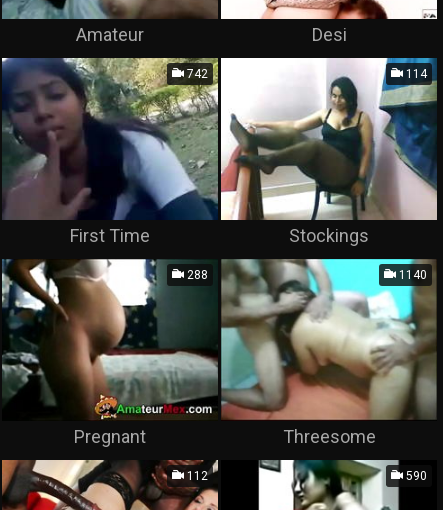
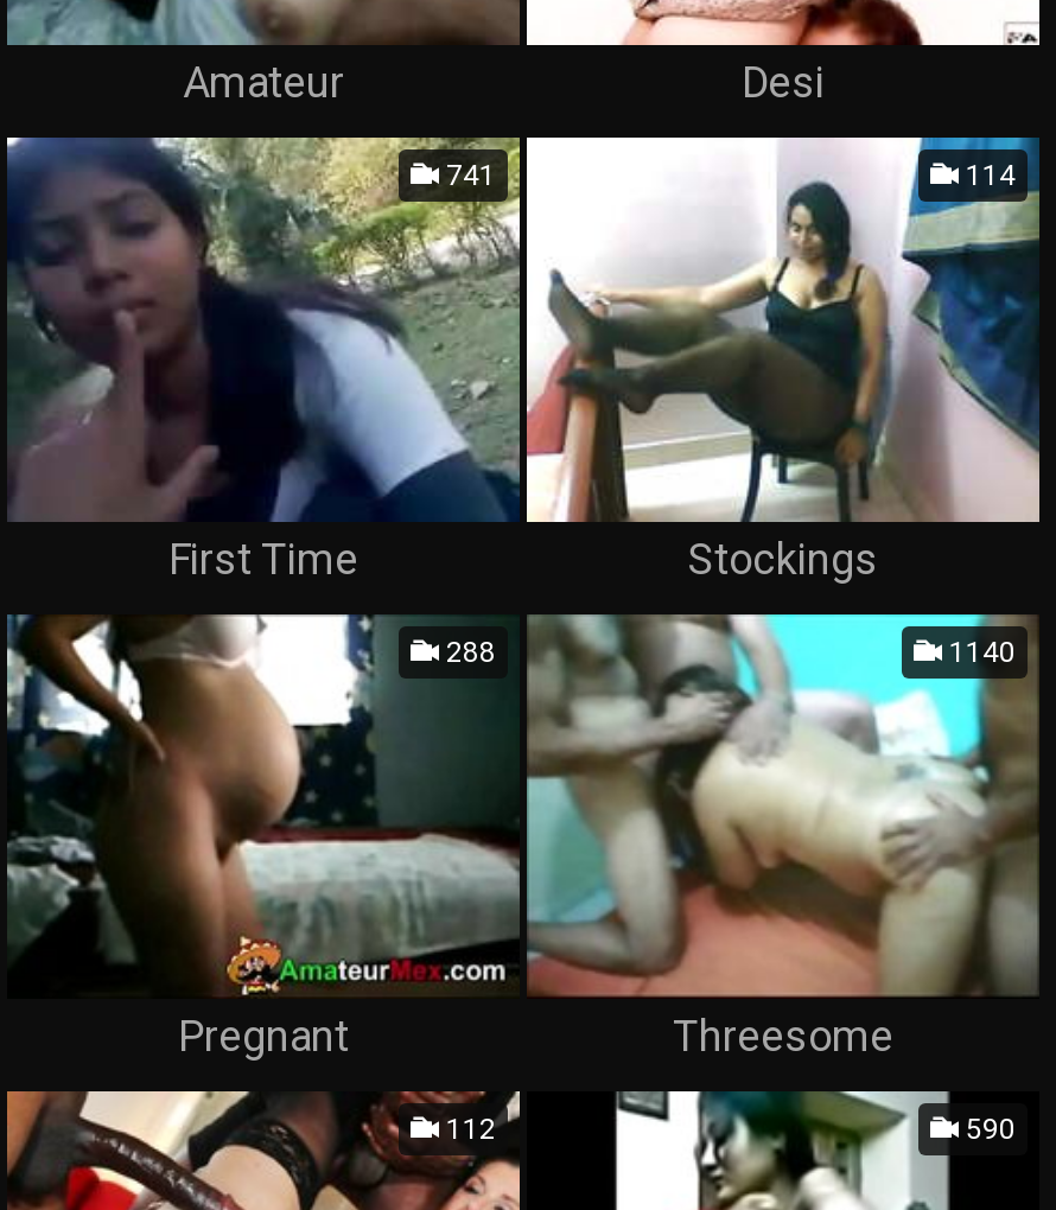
[187,67,208,81] 742 -> [446,160,496,193] 741

